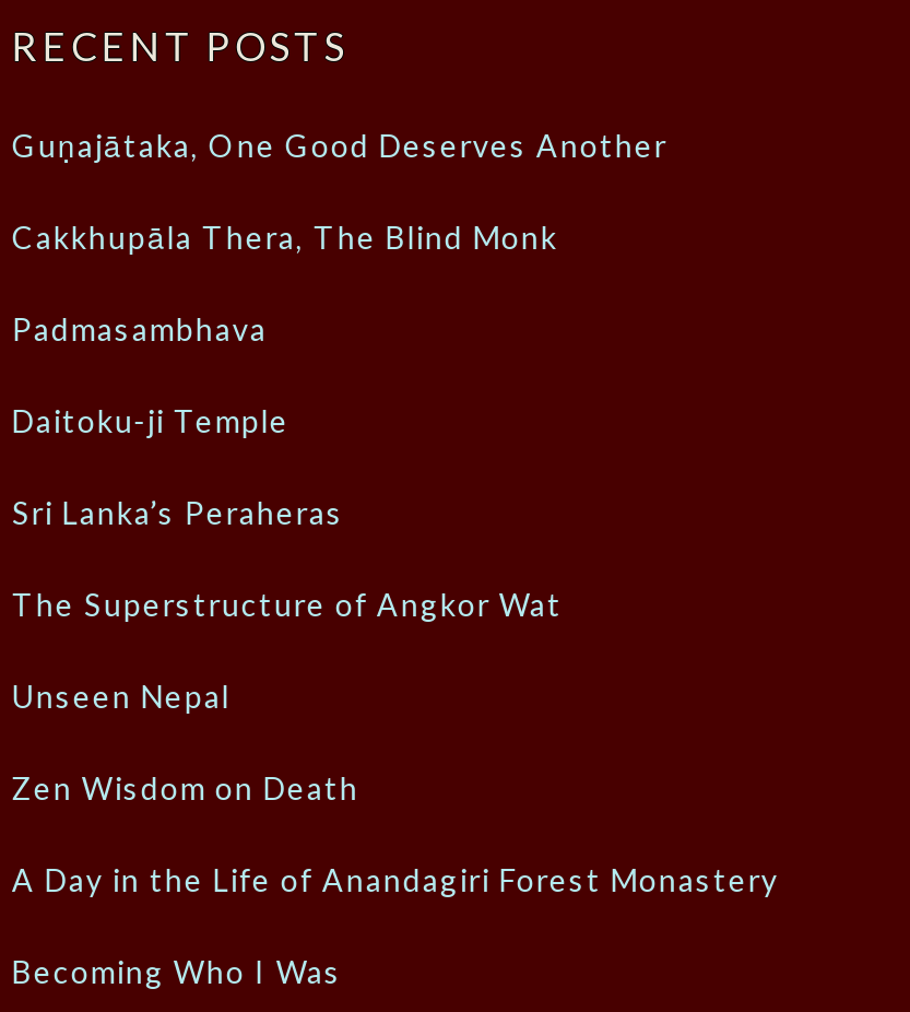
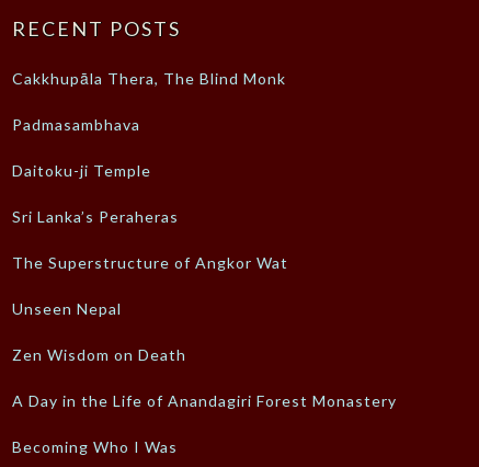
[12,126,667,163] Guṇajātaka, One Good Deserves Another -> none

